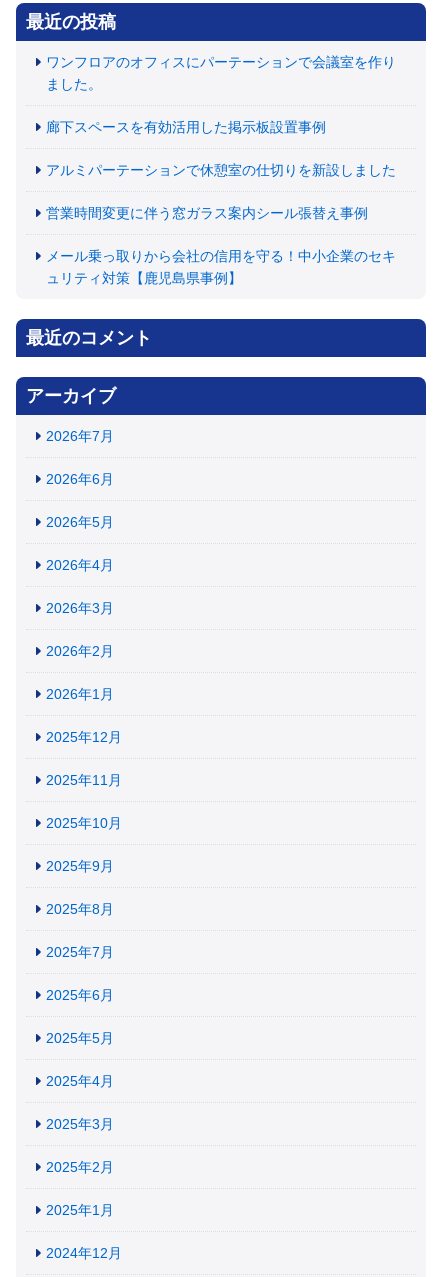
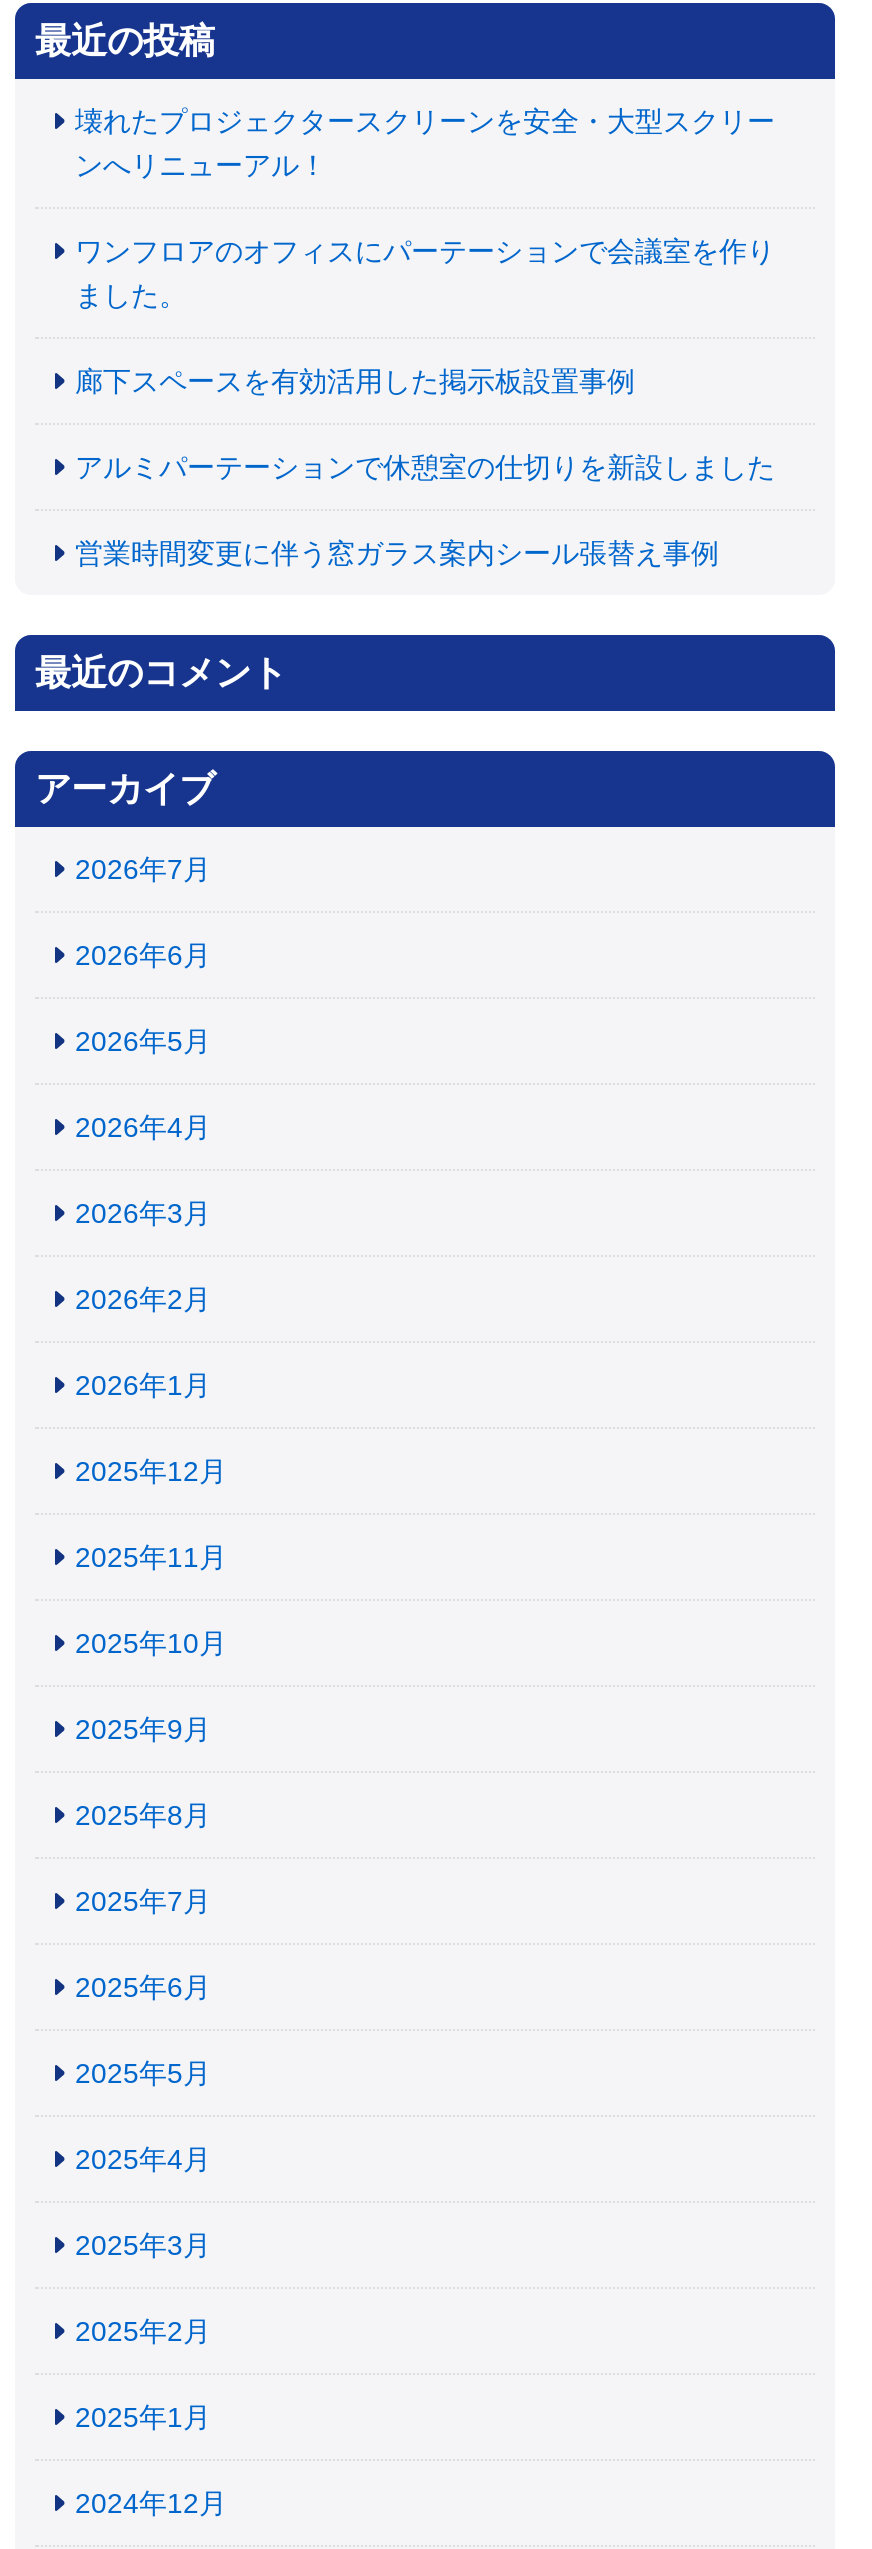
none -> [75,104,775,180] 壊れたプロジェクタースクリーンを安全・大型スクリー | ンへリニューアル！
moved [46,54,396,221] -> [75,234,775,568]: ワンフロアのオフィスにパーテーションで会議室を作り | ました。 | 廊下スペースを有効活用した掲示板設置事例 | アルミパーテーションで休憩室の仕切りを新設しました | 営業時間変更に伴う窓ガラス案内シール張替え事例
[46,248,396,286] メール乗っ取りから会社の信用を守る！中小企業のセキ | ュリティ対策【鹿児島県事例】 -> none

